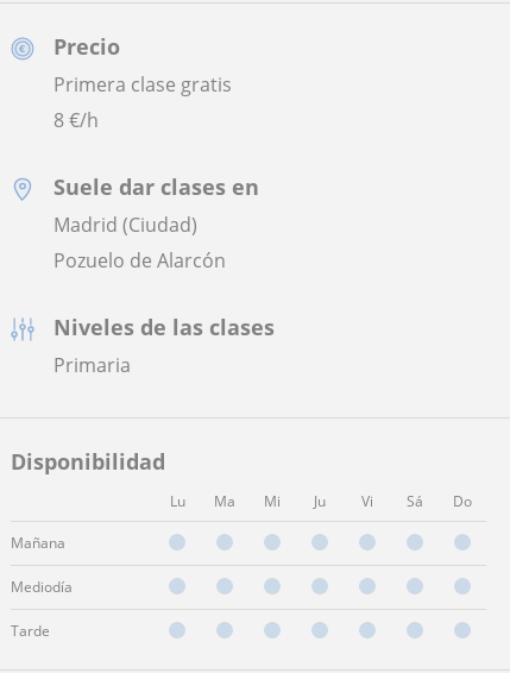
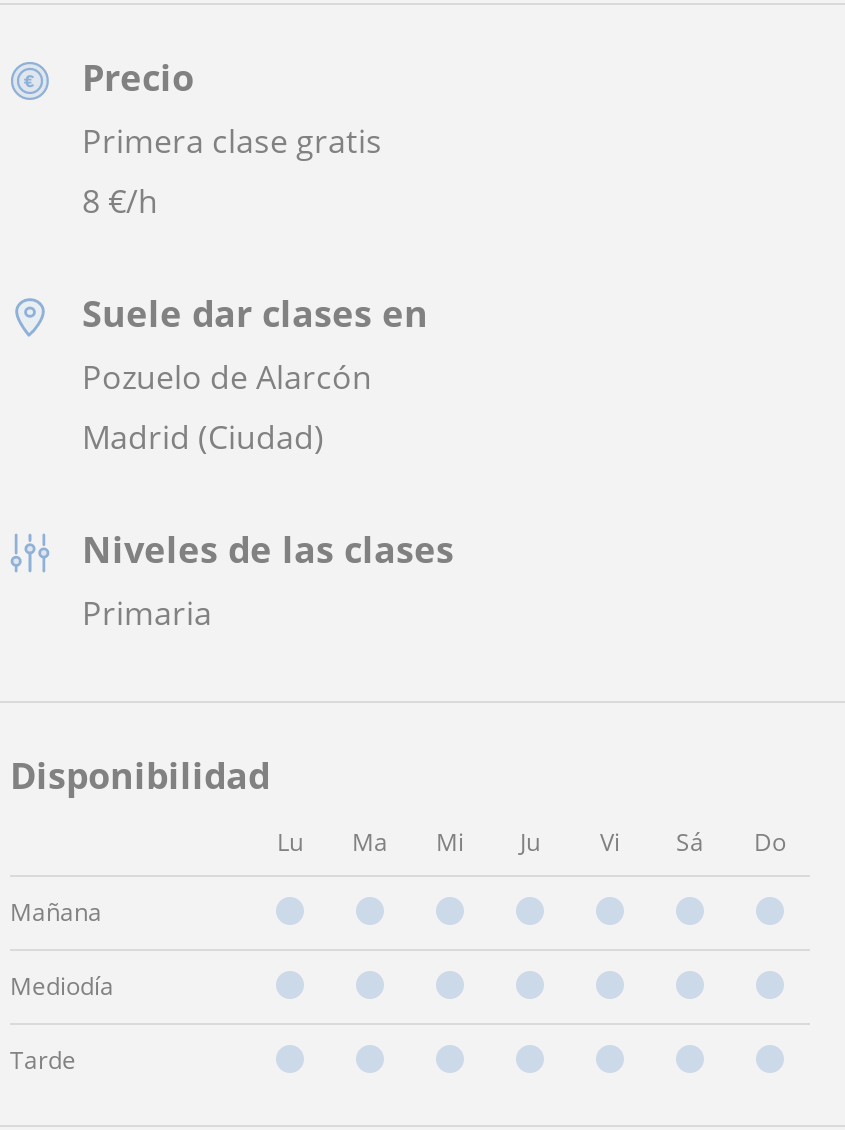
moved [53,211,197,237] -> [82,414,324,458]: Madrid (Ciudad)
moved [53,247,226,273] -> [82,354,372,398]: Pozuelo de Alarcón

